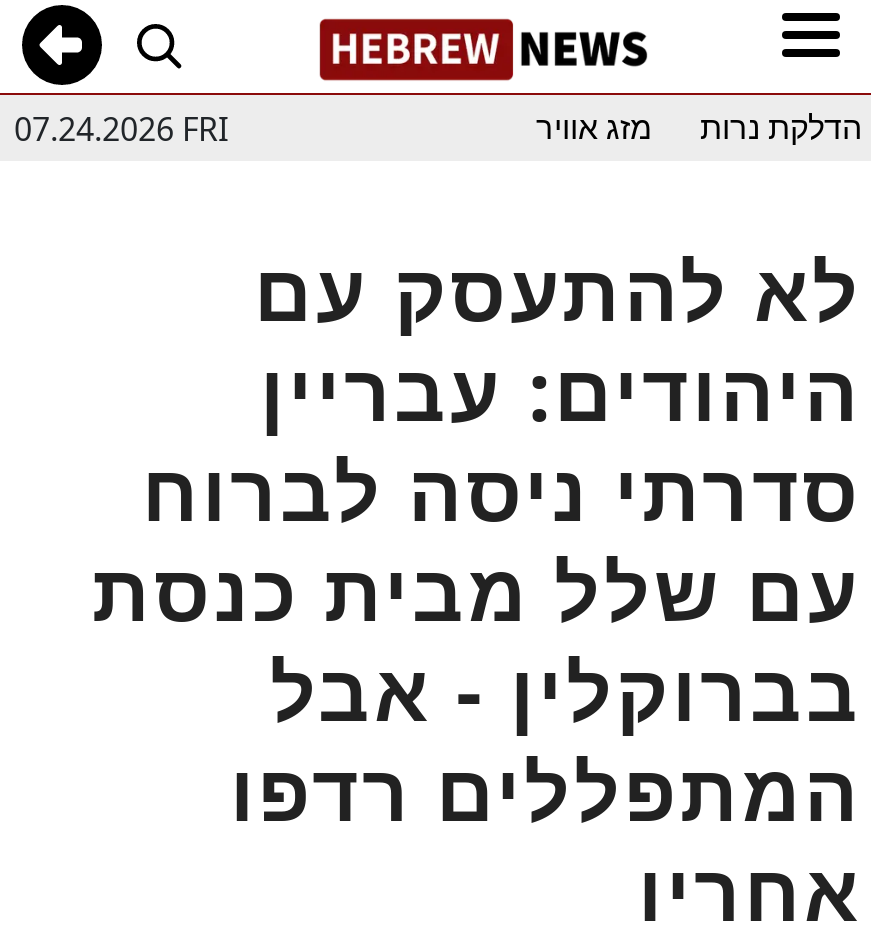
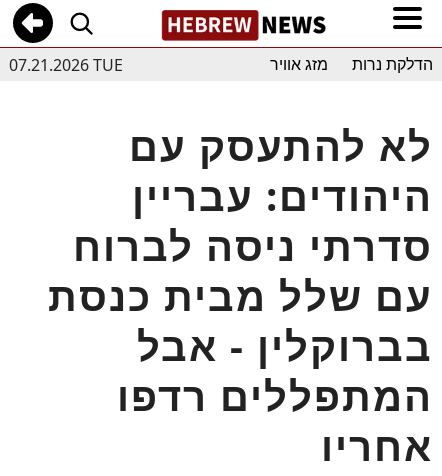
[14,106,228,150] 07.24.2026 FRI -> [9,53,123,75] 07.21.2026 TUE

